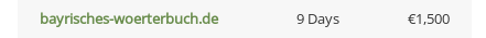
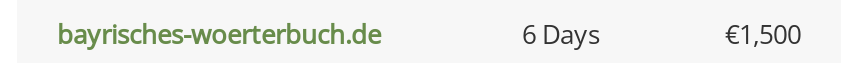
[296,9,339,28] 9 Days -> [522,16,600,52] 6 Days

